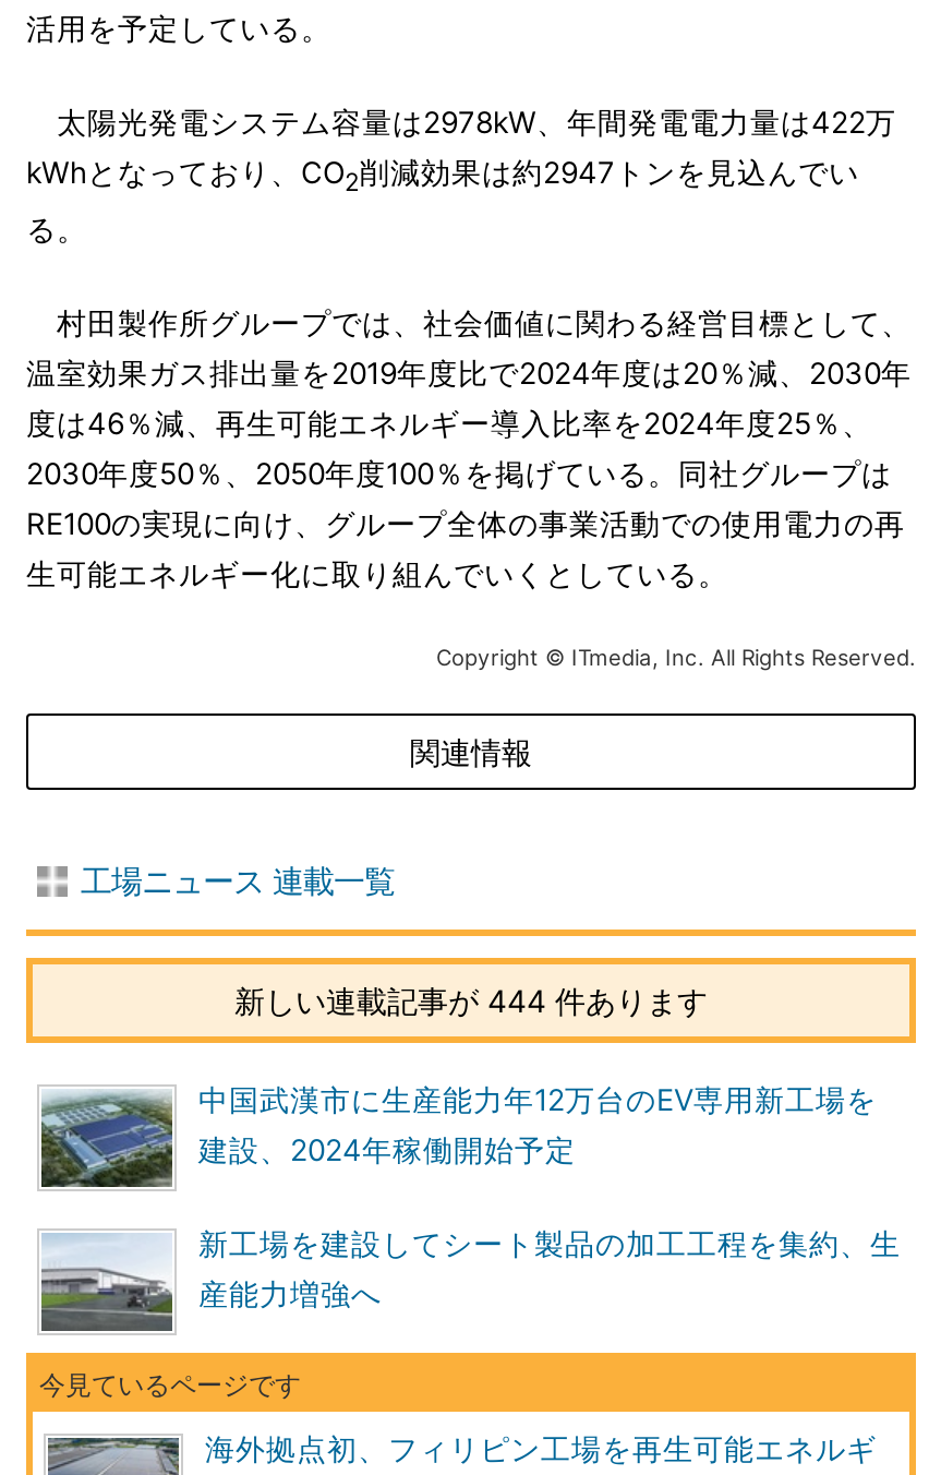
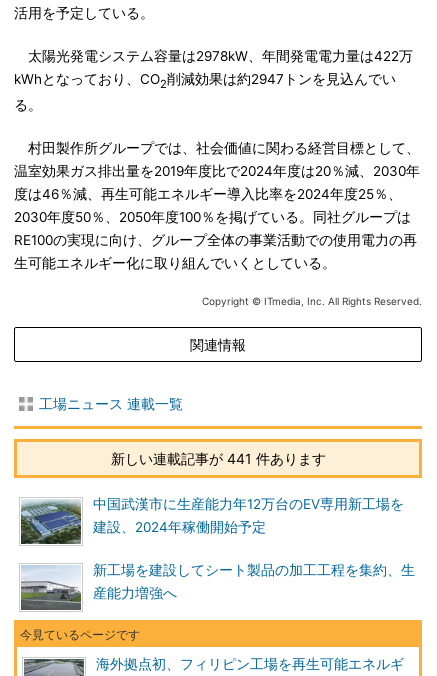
[234,981,708,1018] 新しい連載記事が 444 件あります -> [110,450,325,467] 新しい連載記事が 441 件あります

